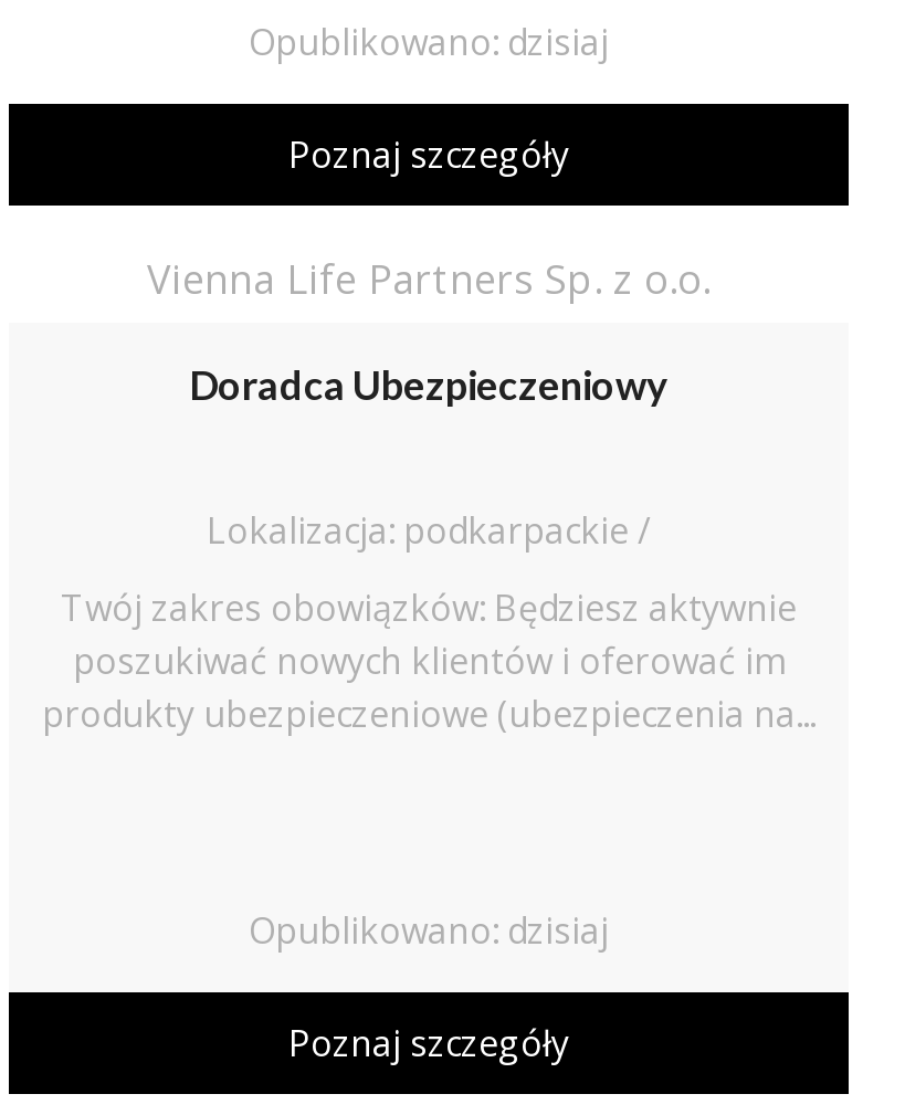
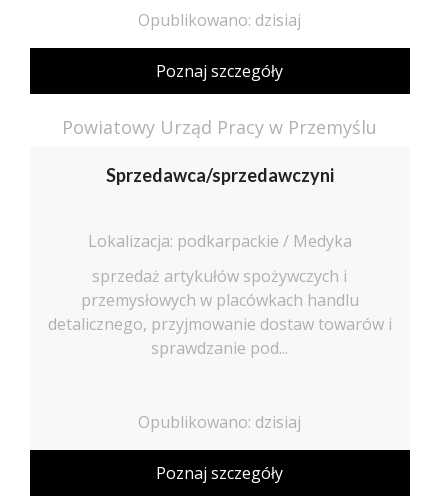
[147,252,711,305] Vienna Life Partners Sp. z o.o. -> [62,115,377,139] Powiatowy Urząd Pracy w Przemyślu
[189,360,669,409] Doradca Ubezpieczeniowy -> [106,164,334,186] Sprzedawca/sprzedawczyni
[207,506,651,555] Lokalizacja: podkarpackie / -> [88,230,352,252] Lokalizacja: podkarpackie / Medyka
[42,583,815,738] Twój zakres obowiązków: Będziesz aktywnie | poszukiwać nowych klientów i oferować im | produkty ubezpieczeniowe (ubezpieczenia na... -> [48,265,392,359] sprzedaż artykułów spożywczych i | przemysłowych w placówkach handlu | detalicznego, przyjmowanie dostaw towarów i | sprawdzanie pod...

